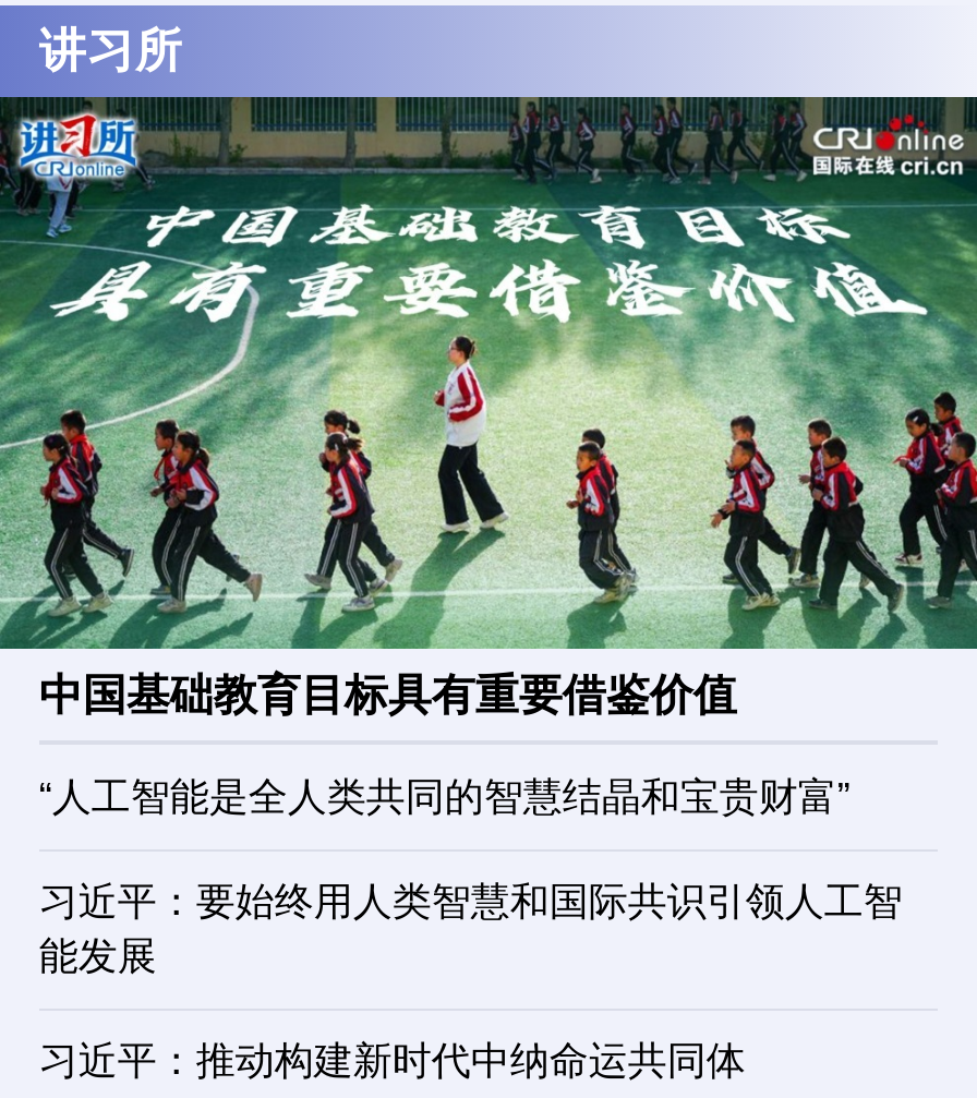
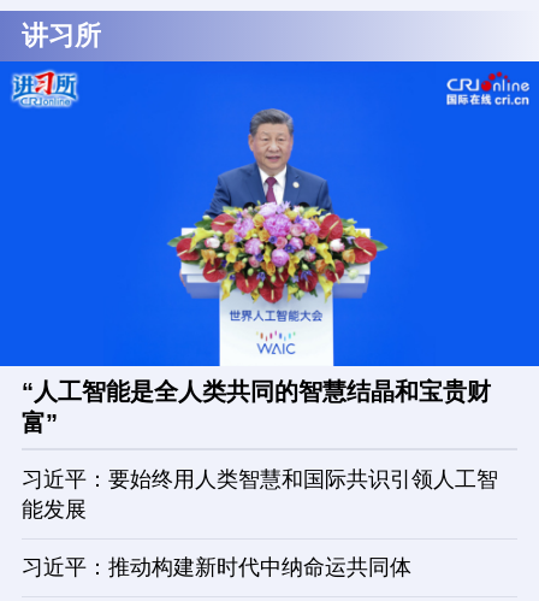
[7,95,970,818] [image] | 中国基础教育目标具有重要借鉴价值 | “人工智能是全人类共同的智慧结晶和宝贵财富” -> [4,60,535,436] [image] | “人工智能是全人类共同的智慧结晶和宝贵财 | 富”

